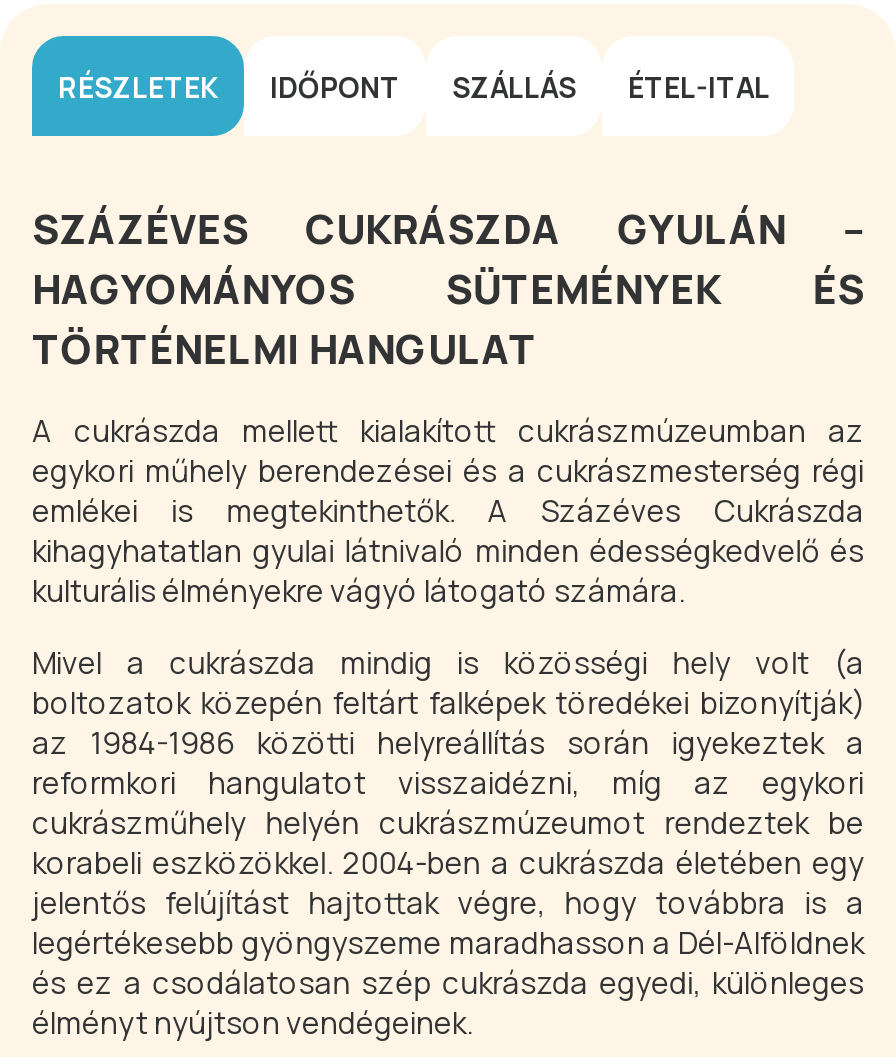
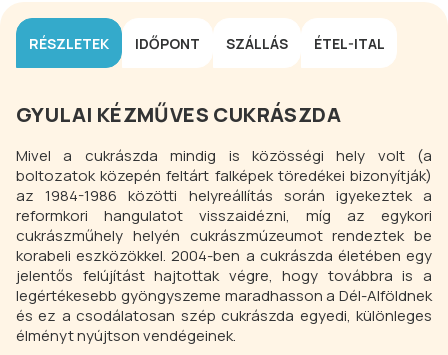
[32,202,864,612] SZÁZÉVES CUKRÁSZDA GYULÁN – | HAGYOMÁNYOS SÜTEMÉNYEK ÉS | TÖRTÉNELMI HANGULAT | A cukrászda mellett kialakított cukrászmúzeumban az | egykori műhely berendezései és a cukrászmesterség régi | emlékei is megtekinthetők. A Százéves Cukrászda | kihagyhatatlan gyulai látnivaló minden édességkedvelő és | kulturális élményekre vágyó látogató számára. -> [16,101,341,128] GYULAI KÉZMŰVES CUKRÁSZDA

